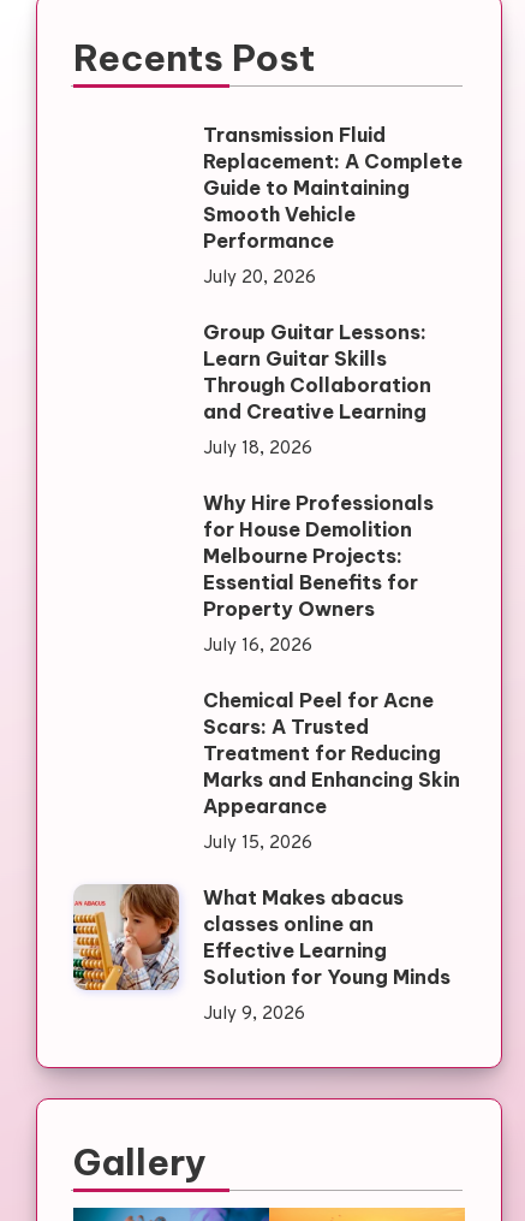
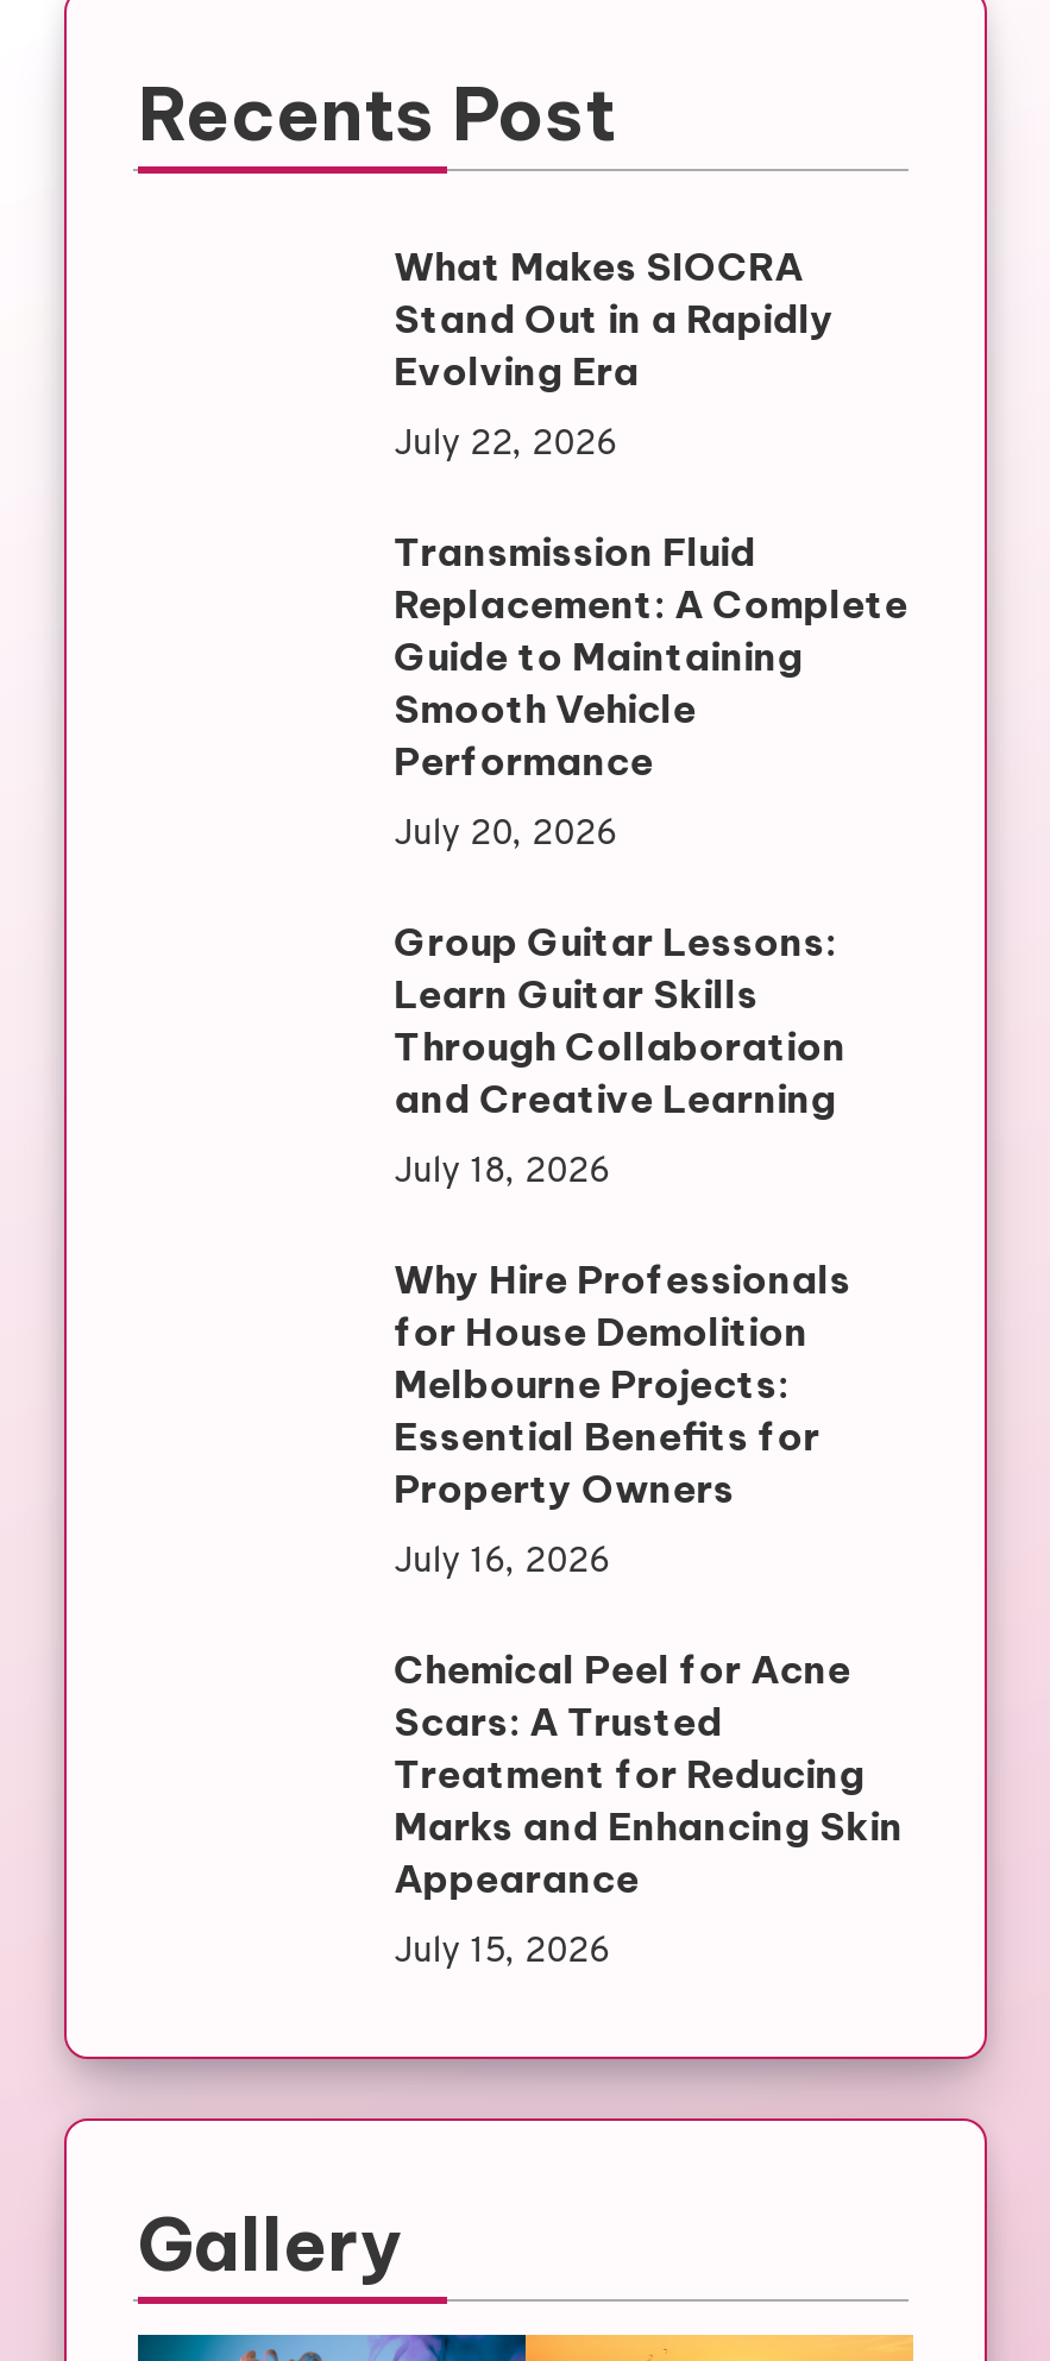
none -> [394,243,834,468] What Makes SIOCRA | Stand Out in a Rapidly | Evolving Era | July 22, 2026
moved [203,123,462,855] -> [394,528,908,1976]: Transmission Fluid | Replacement: A Complete | Guide to Maintaining | ... | Appearance | July 15, 2026
[72,883,450,1026] [image] | What Makes abacus | classes online an | Effective Learning | Solution for Young Minds | July 9, 2026 -> none

